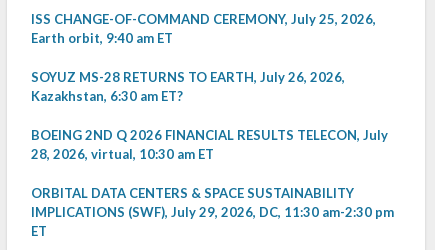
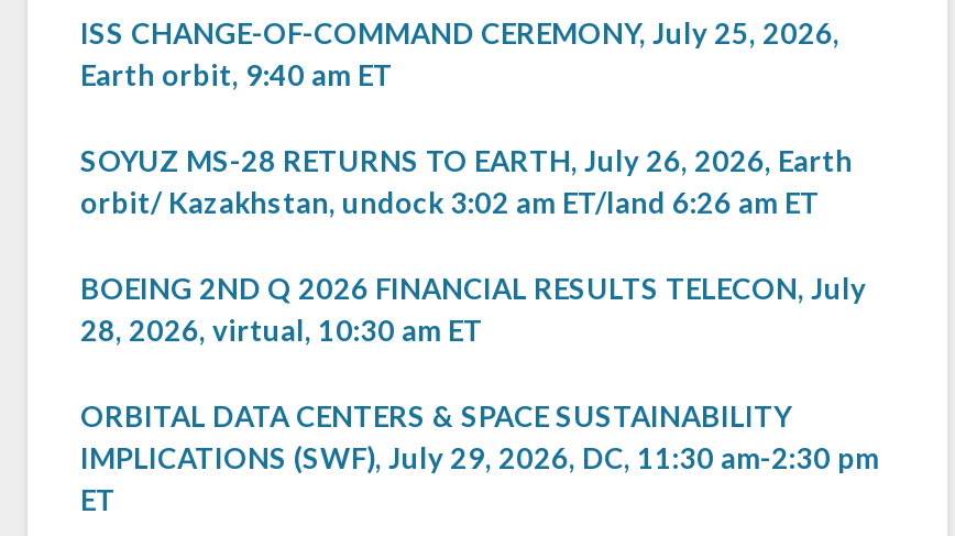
[31,69,345,104] SOYUZ MS-28 RETURNS TO EARTH, July 26, 2026, | Kazakhstan, 6:30 am ET? -> [80,142,853,219] SOYUZ MS-28 RETURNS TO EARTH, July 26, 2026, Earth | orbit/ Kazakhstan, undock 3:02 am ET/land 6:26 am ET

